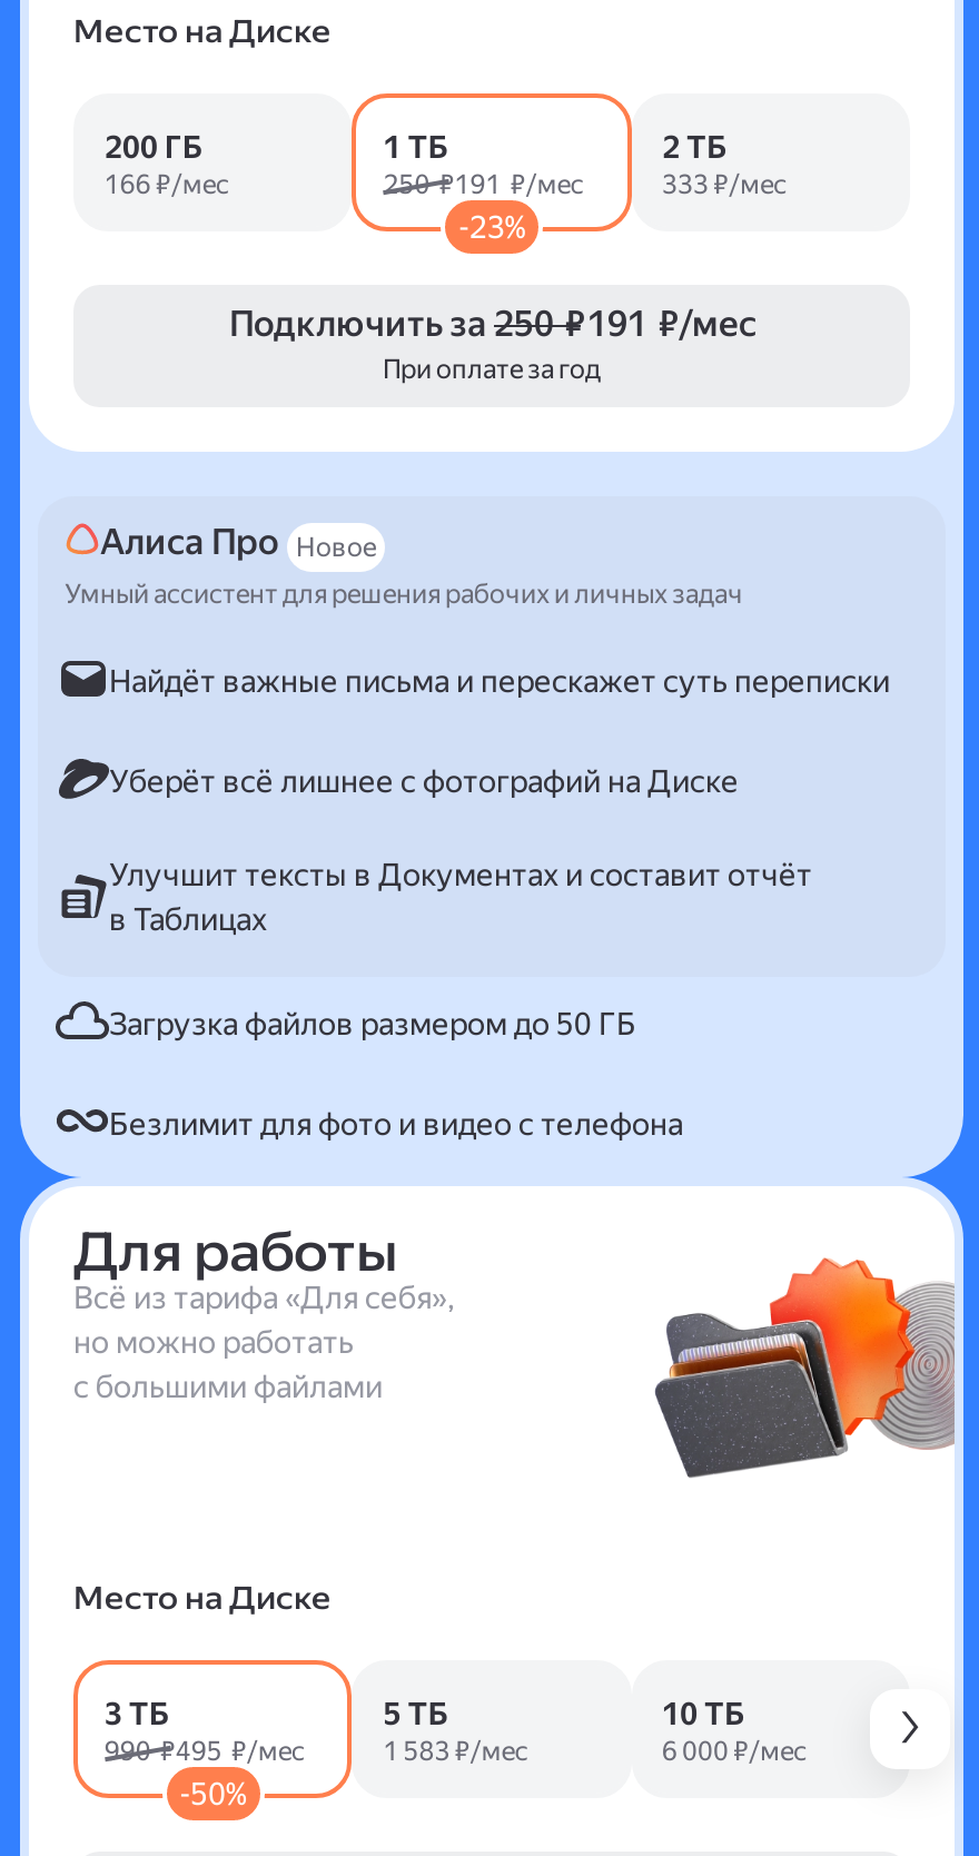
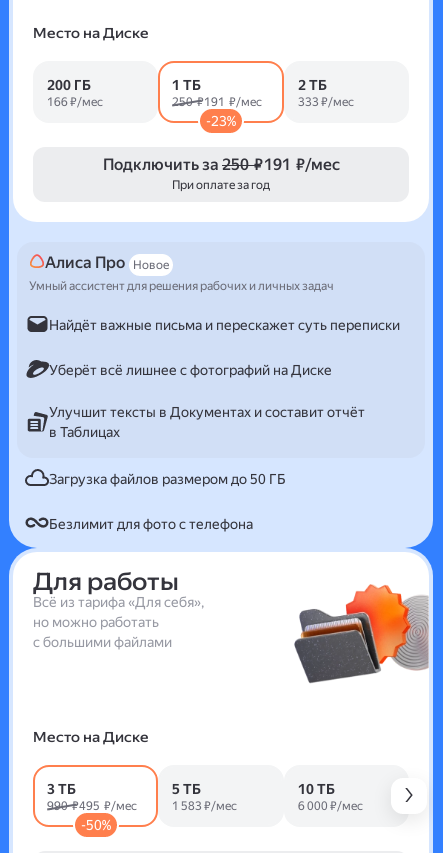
[109,1105,683,1141] Безлимит для фото и видео с телефона -> [49,515,253,531] Безлимит для фото с телефона

